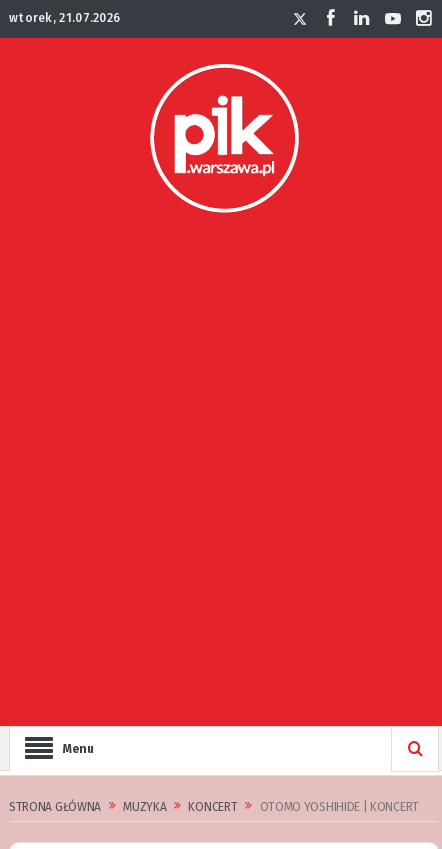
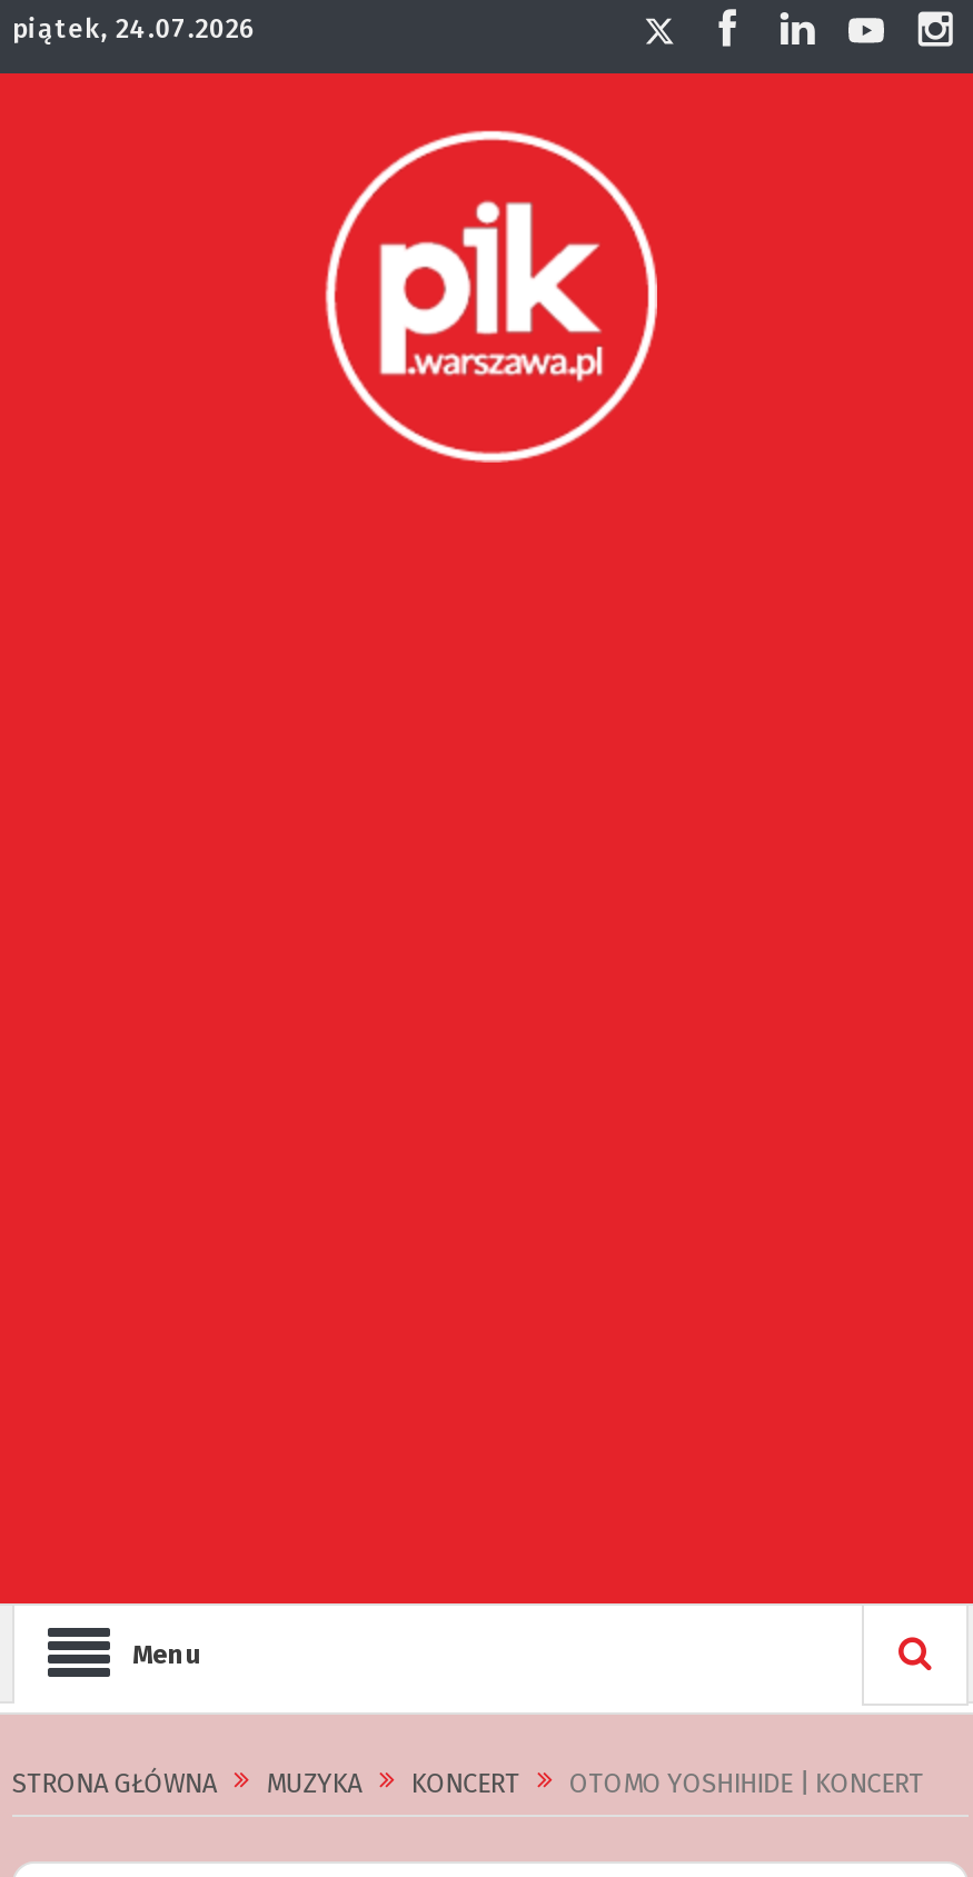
[9,11,120,25] wtorek, 21.07.2026 -> [12,13,256,44] piątek, 24.07.2026

